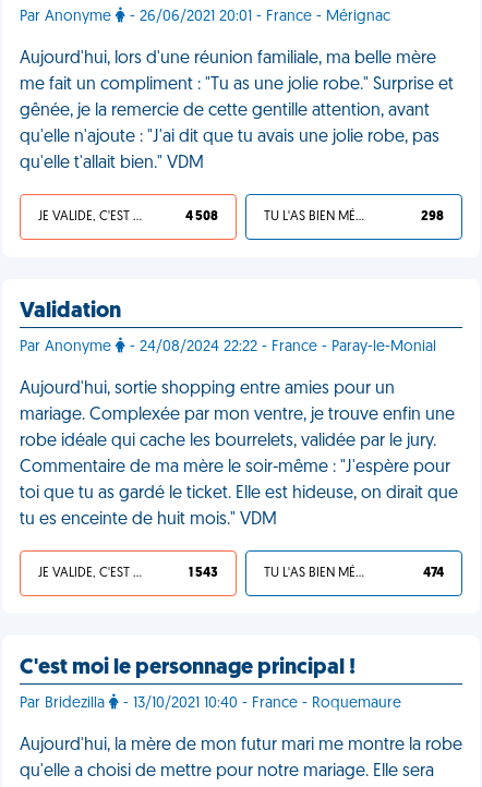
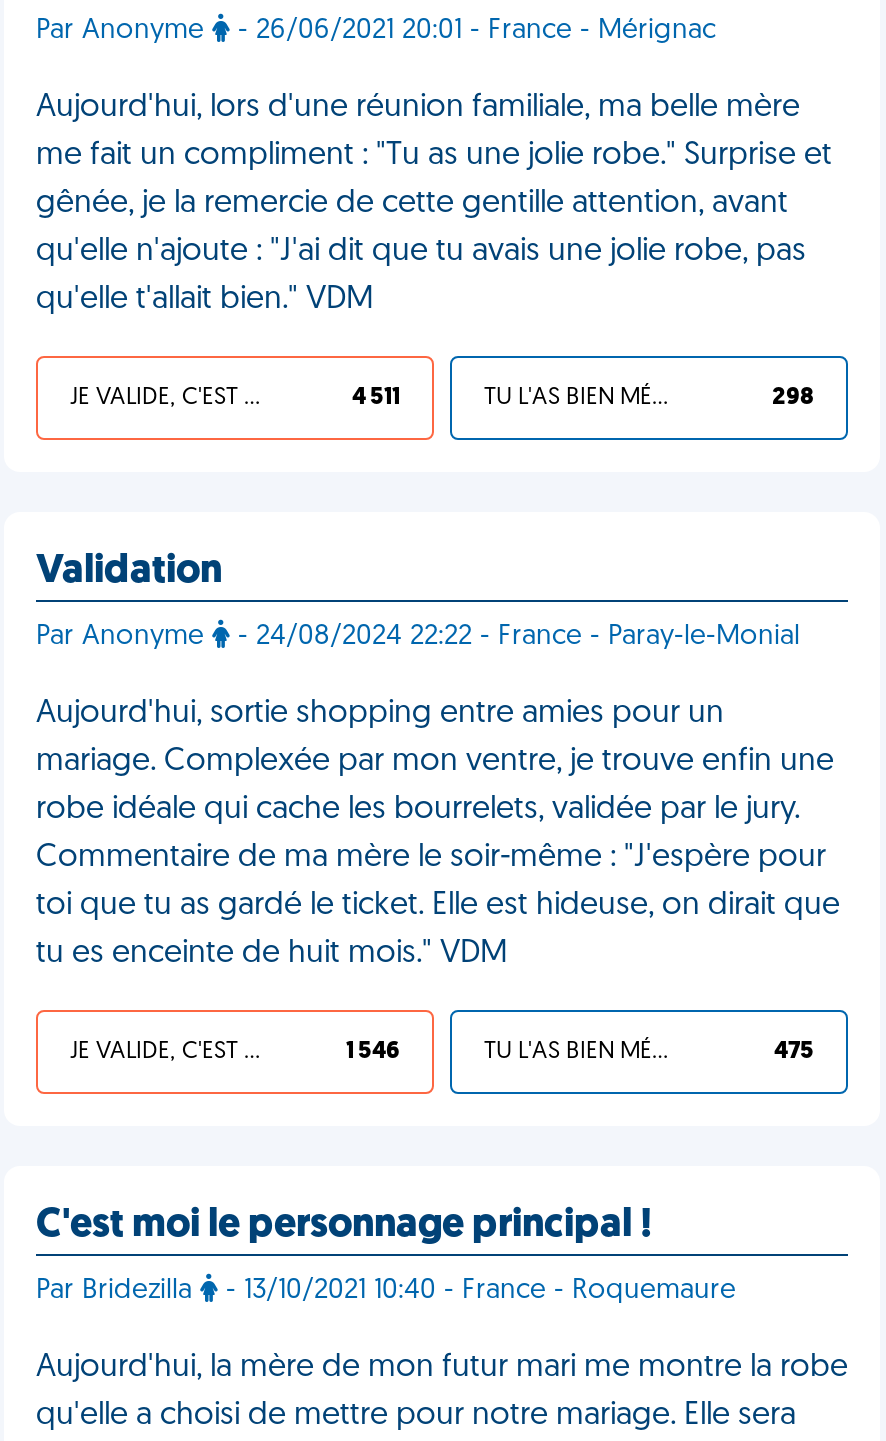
[185,210,218,223] 4 508 -> [352,386,400,410] 4 511
[189,567,218,580] 1 543 -> [346,1040,400,1064] 1 546
[423,567,444,580] 474 -> [774,1040,814,1064] 475

